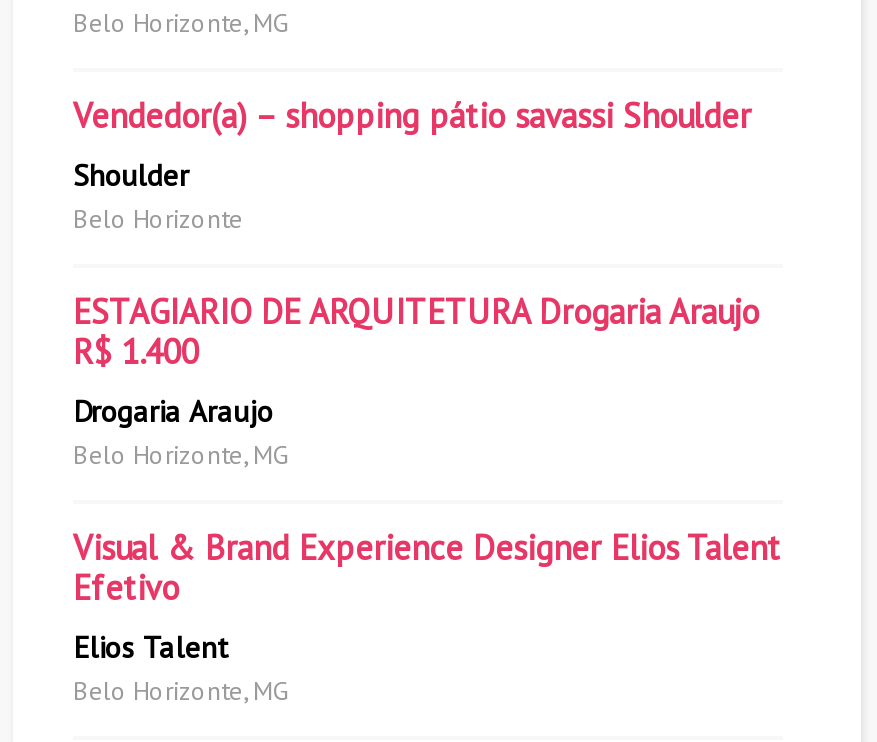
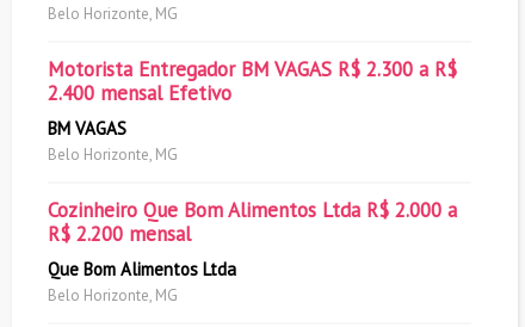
[73,94,759,430] Vendedor(a) – shopping pátio savassi Shoulder | Shoulder | Belo Horizonte | ESTAGIARIO DE ARQUITETURA Drogaria Araujo | R$ 1.400 | Drogaria Araujo -> [48,56,457,140] Motorista Entregador BM VAGAS R$ 2.300 a R$ | 2.400 mensal Efetivo | BM VAGAS
[73,526,781,666] Visual & Brand Experience Designer Elios Talent | Efetivo | Elios Talent -> [48,197,457,280] Cozinheiro Que Bom Alimentos Ltda R$ 2.000 a | R$ 2.200 mensal | Que Bom Alimentos Ltda

